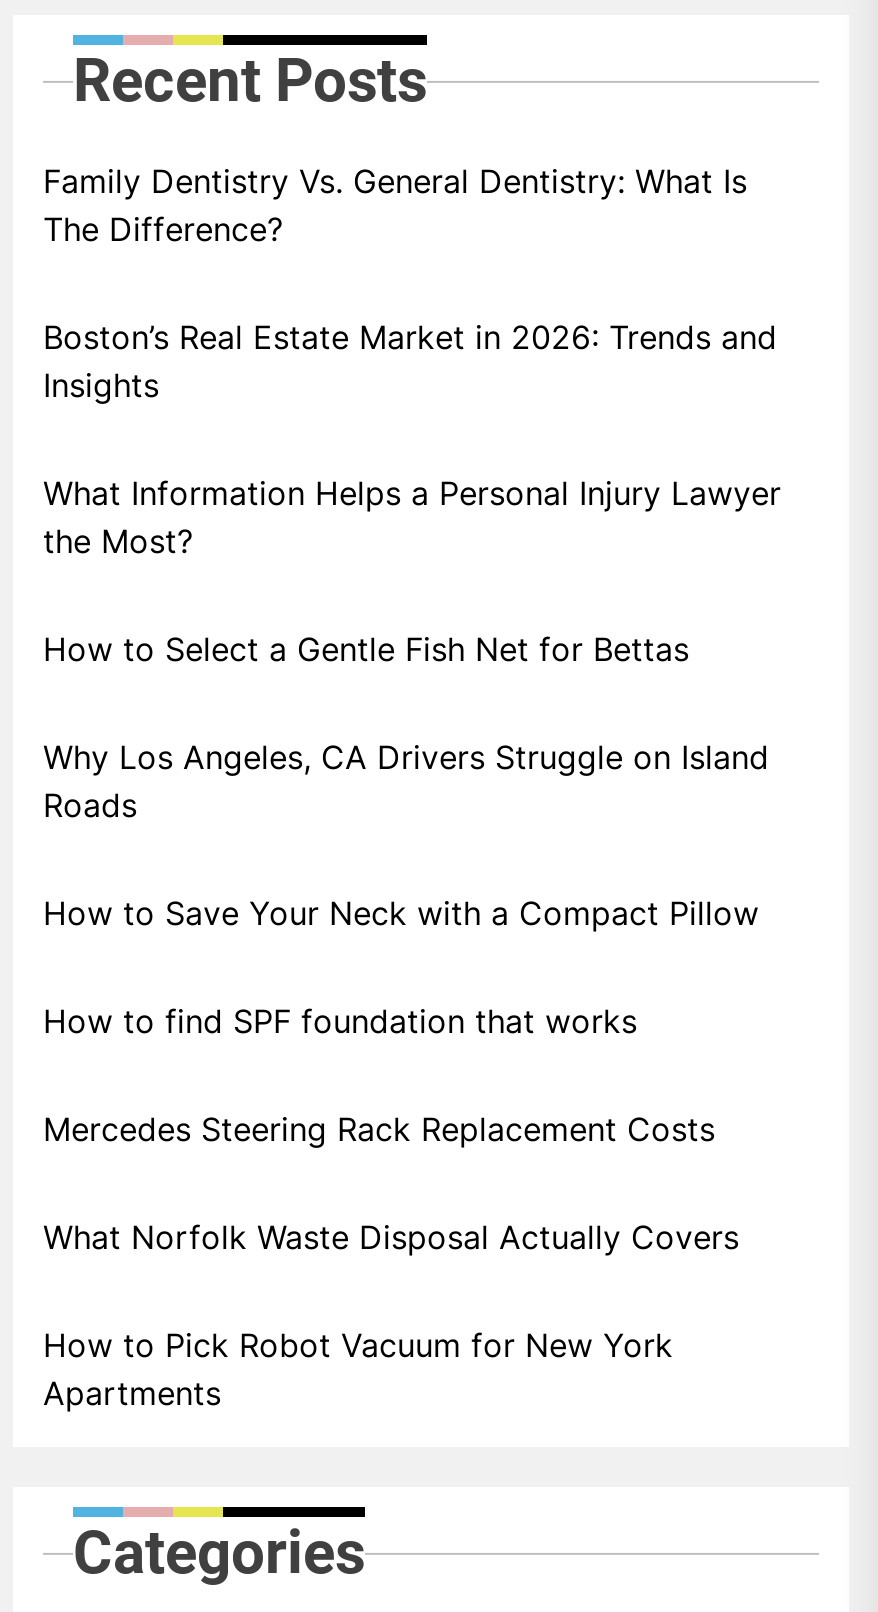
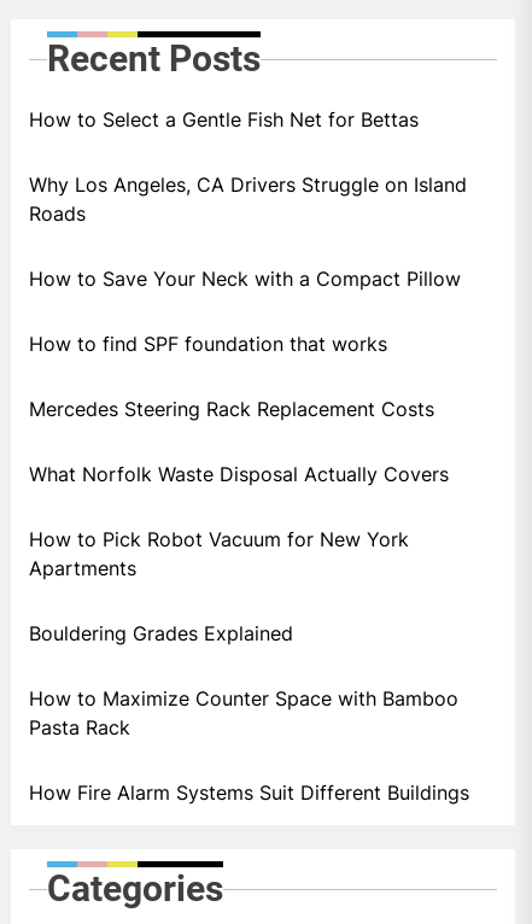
[43,162,781,562] Family Dentistry Vs. General Dentistry: What Is | The Difference? | Boston’s Real Estate Market in 2026: Trends and | Insights | What Information Helps a Personal Injury Lawyer | the Most? -> none
moved [43,630,769,1414] -> [29,108,467,580]: How to Select a Gentle Fish Net for Bettas | Why Los Angeles, CA Drivers Struggle on Island | Roads | ... | How to Pick Robot Vacuum for New York | Apartments
none -> [29,621,469,805] Bouldering Grades Explained | How to Maximize Counter Space with Bamboo | Pasta Rack | How Fire Alarm Systems Suit Different Buildings

